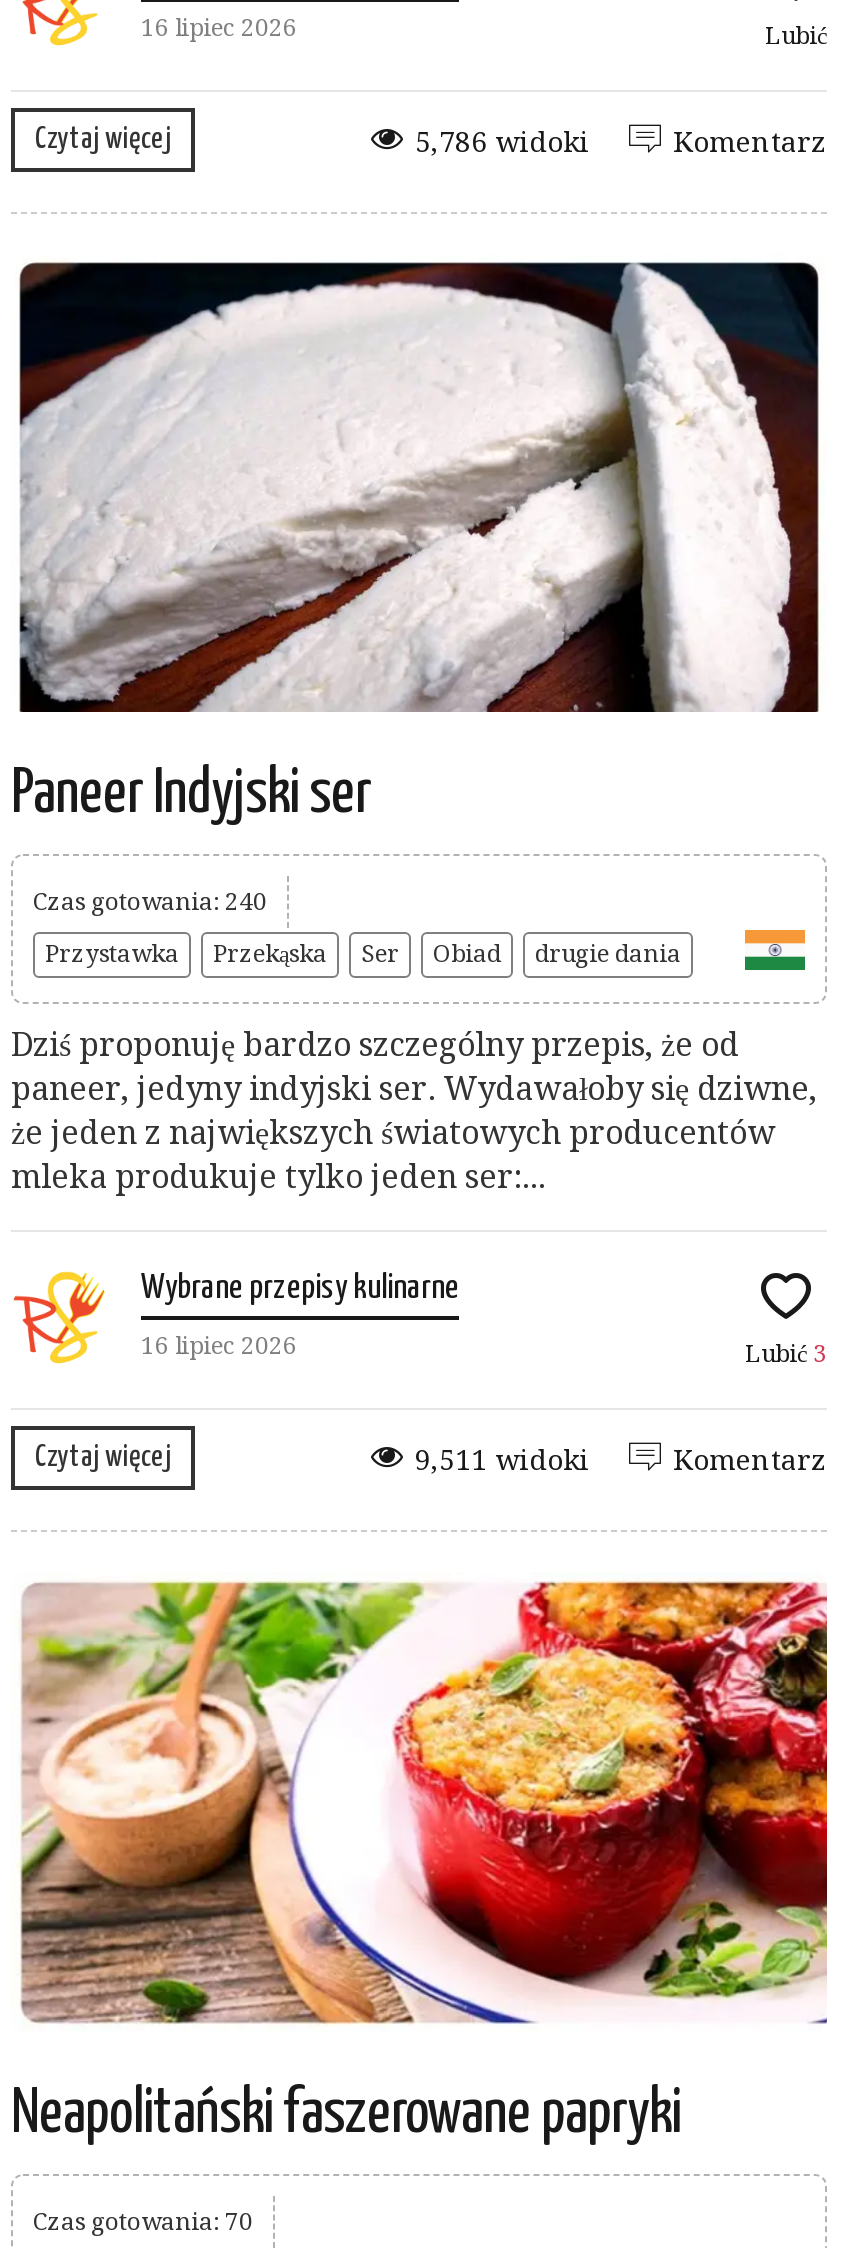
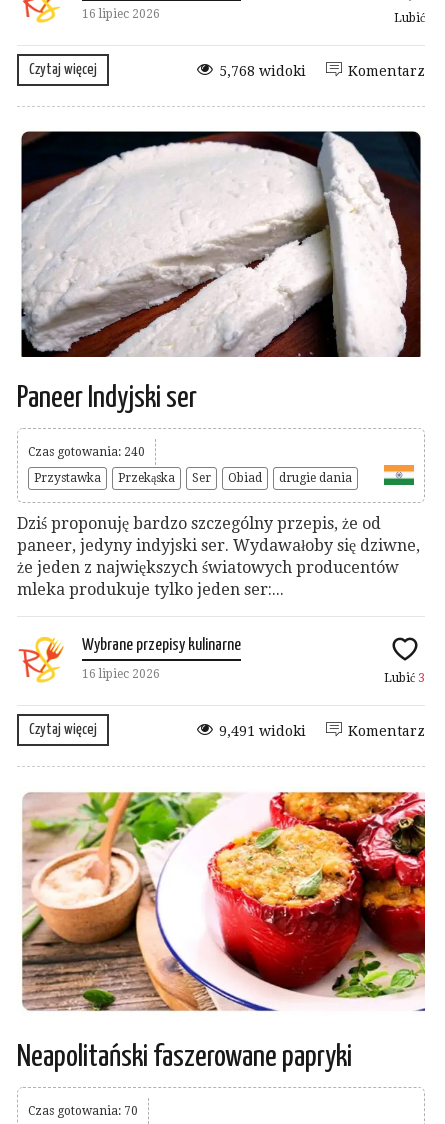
[415,126,589,158] 5,786 widoki -> [219,63,306,79] 5,768 widoki
[415,1445,589,1477] 9,511 widoki -> [219,722,306,738] 9,491 widoki

